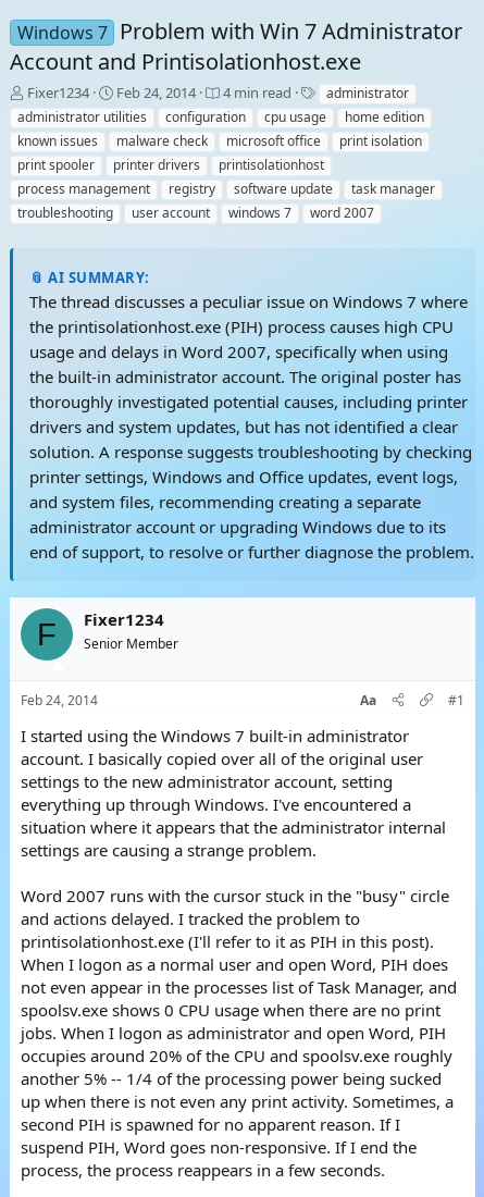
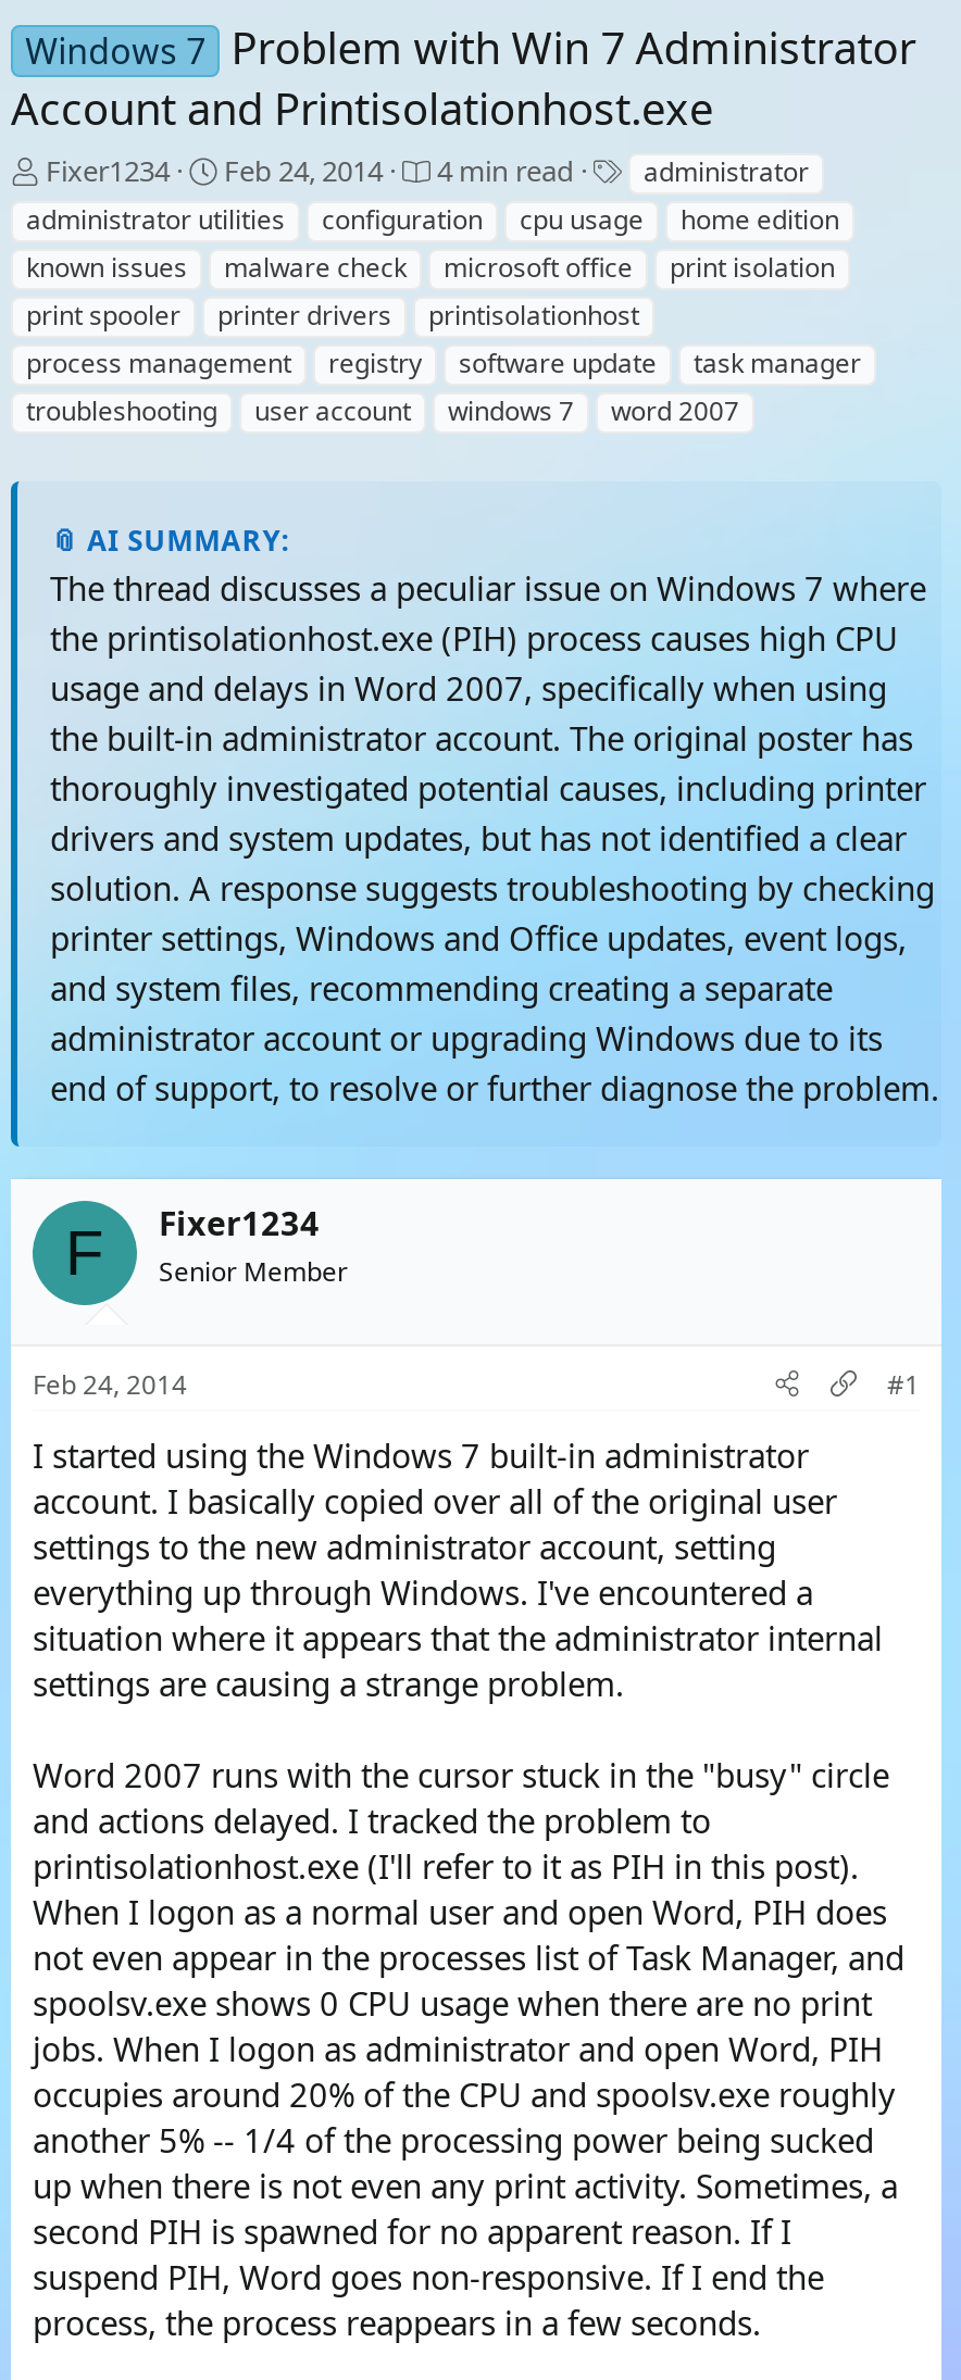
[359,690,376,709] Aa -> none

